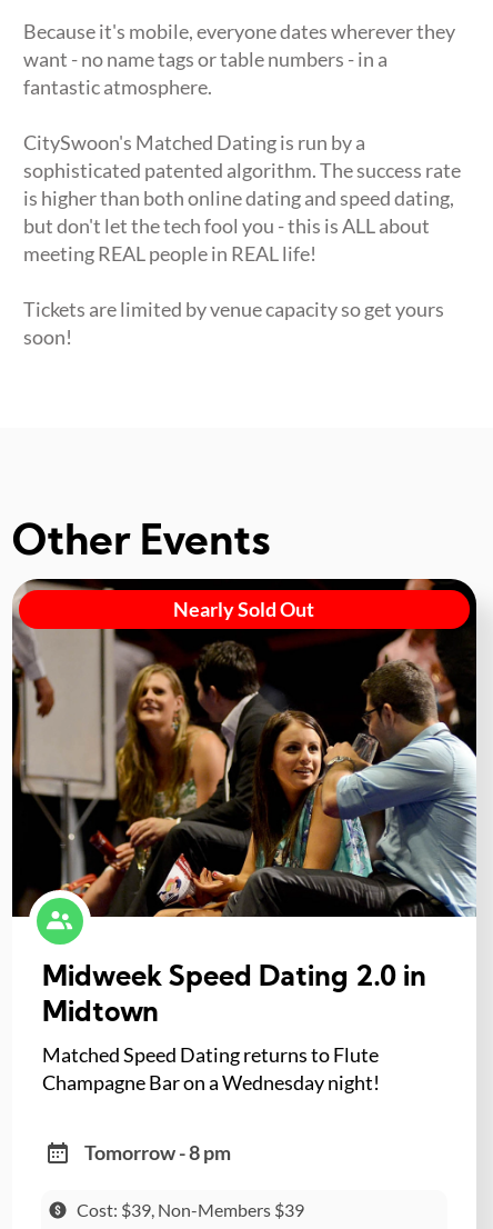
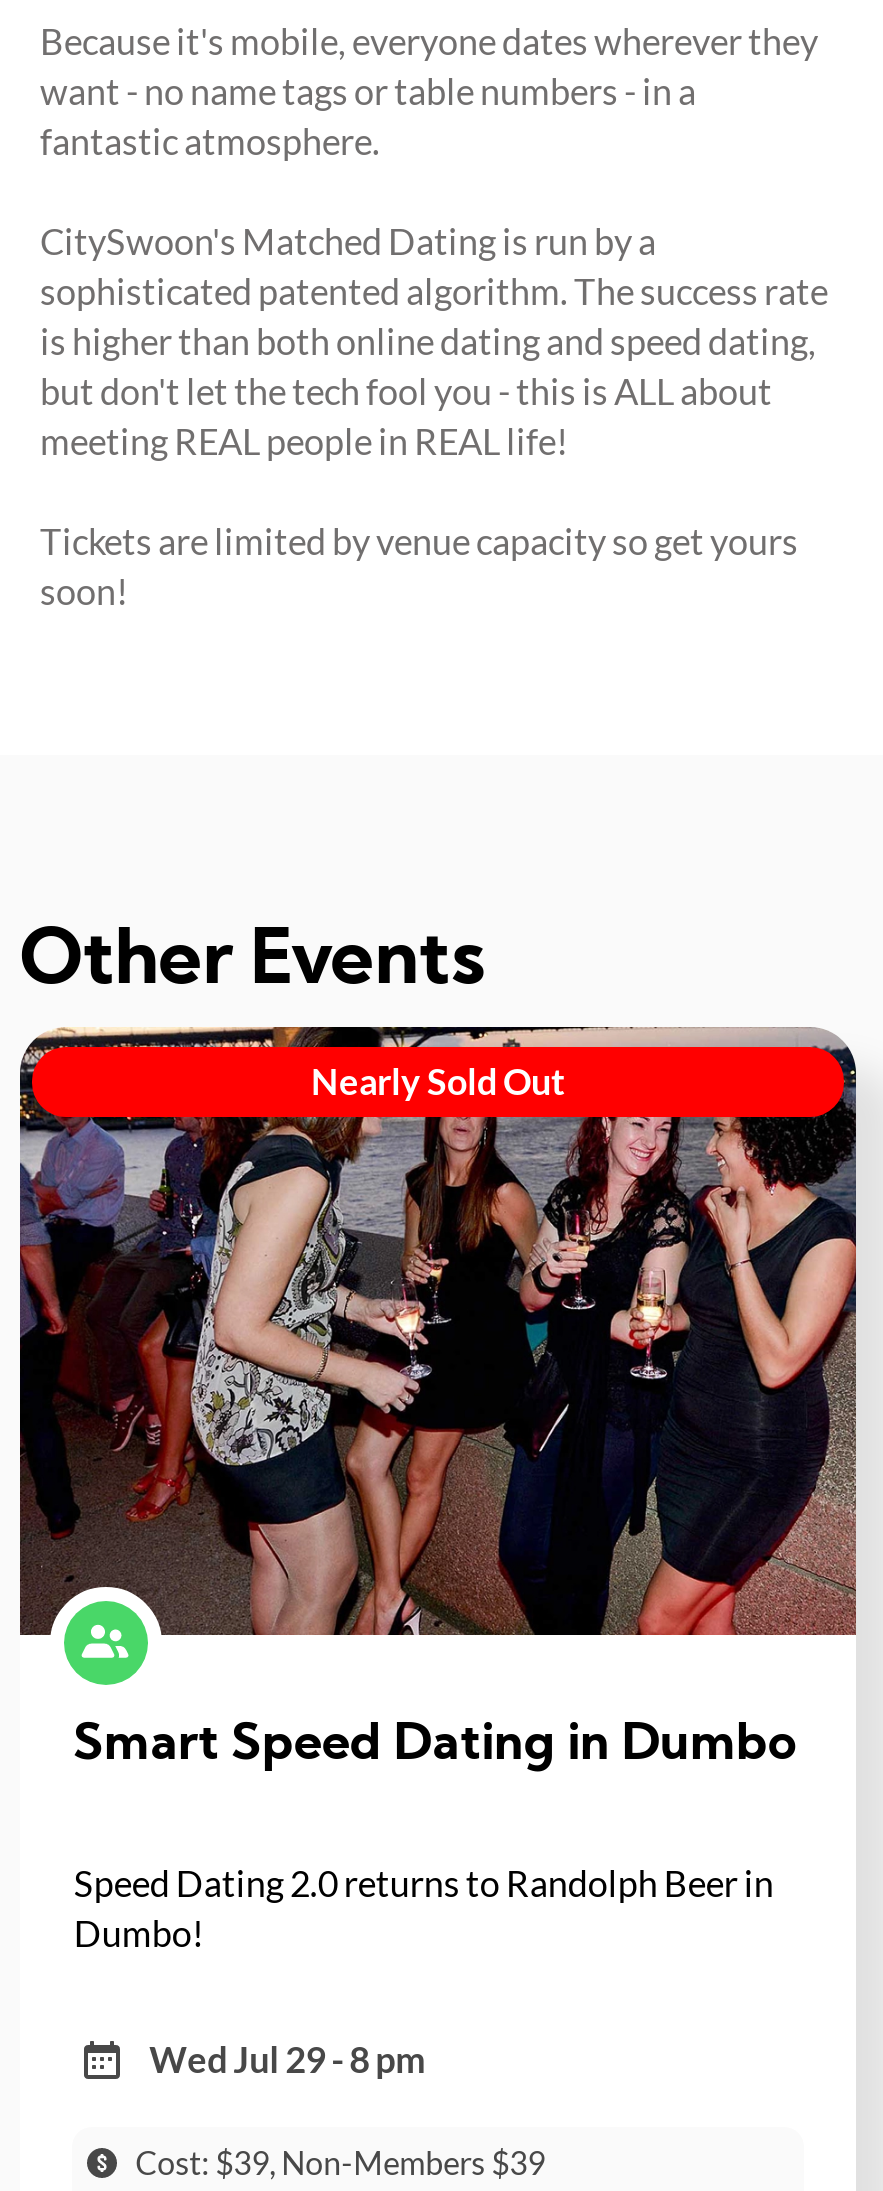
[11,578,477,918] [image] -> [18,1025,858,1637] [image]
[42,965,426,1028] Midweek Speed Dating 2.0 in | Midtown -> [74,1722,796,1772] Smart Speed Dating in Dumbo
[42,1043,380,1095] Matched Speed Dating returns to Flute | Champagne Bar on a Wednesday night! -> [74,1862,774,1956] Speed Dating 2.0 returns to Randolph Beer in | Dumbo!
[84,1140,231,1164] Tomorrow - 8 pm -> [149,2036,425,2080] Wed Jul 29 - 8 pm

